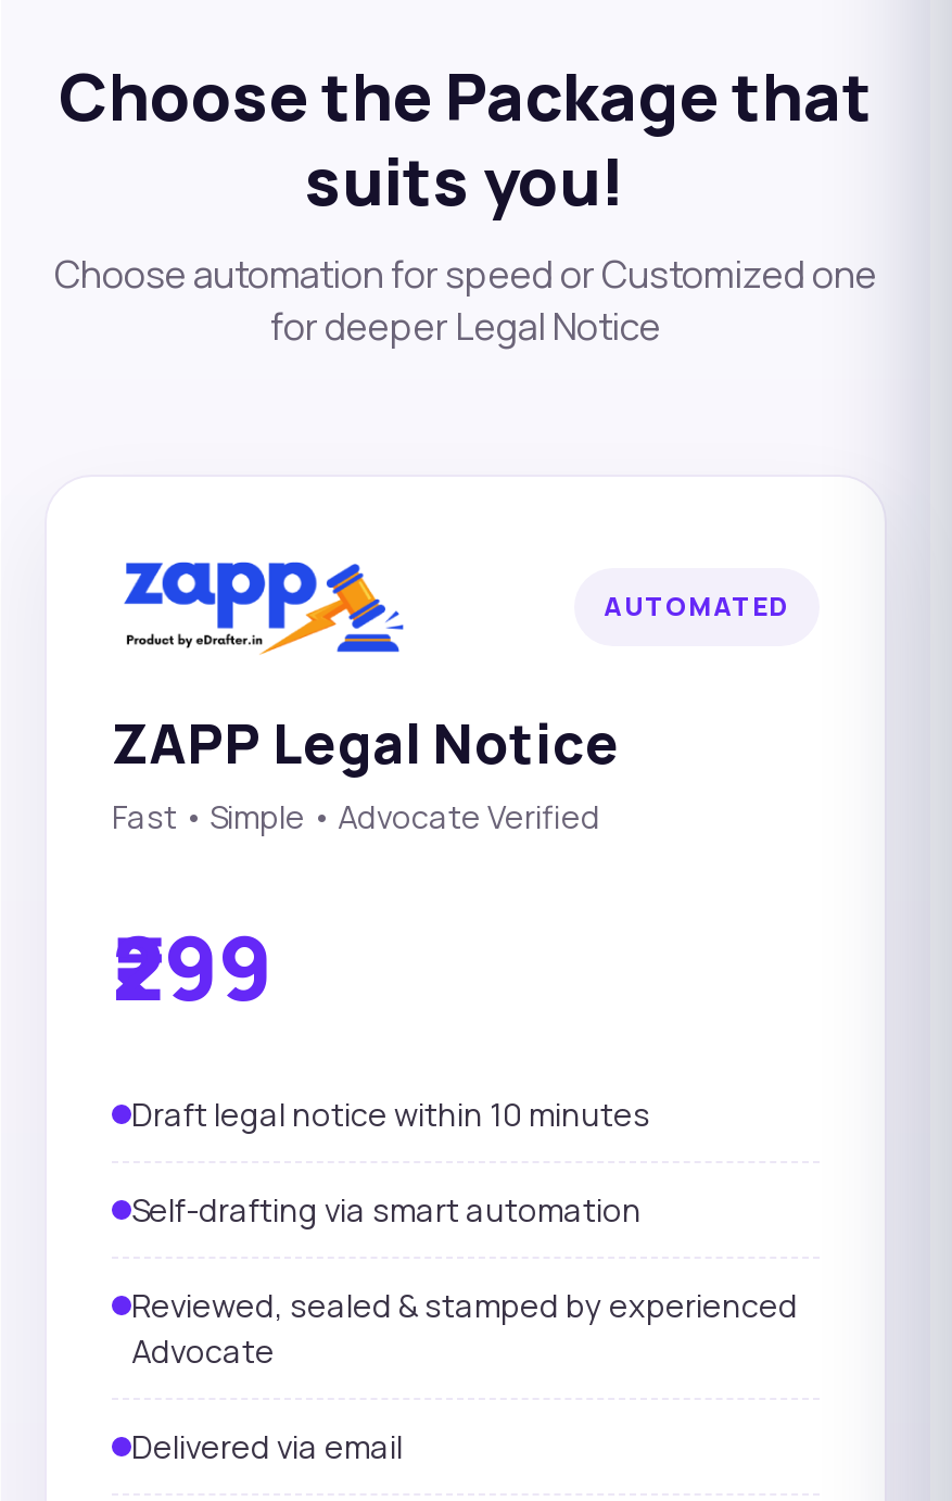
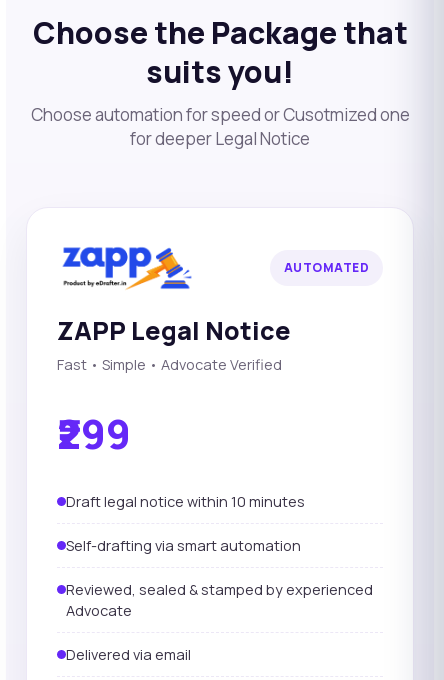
[54,248,877,298] Choose automation for speed or Customized one -> [30,103,409,126] Choose automation for speed or Cusotmized one

